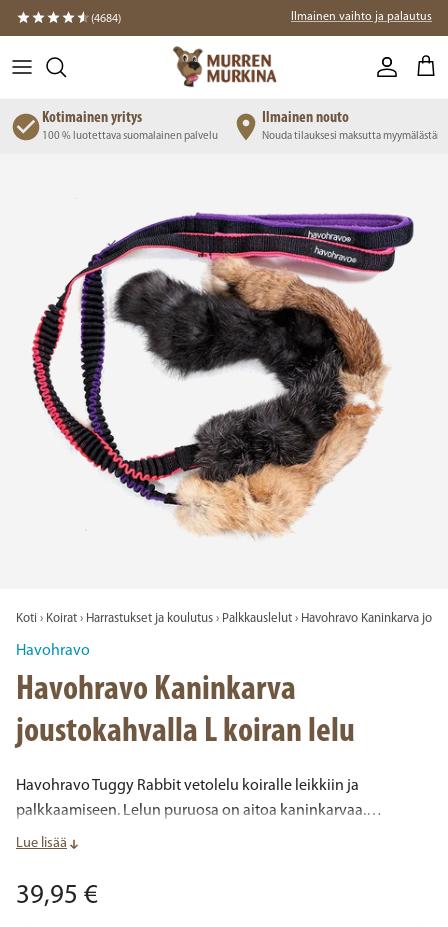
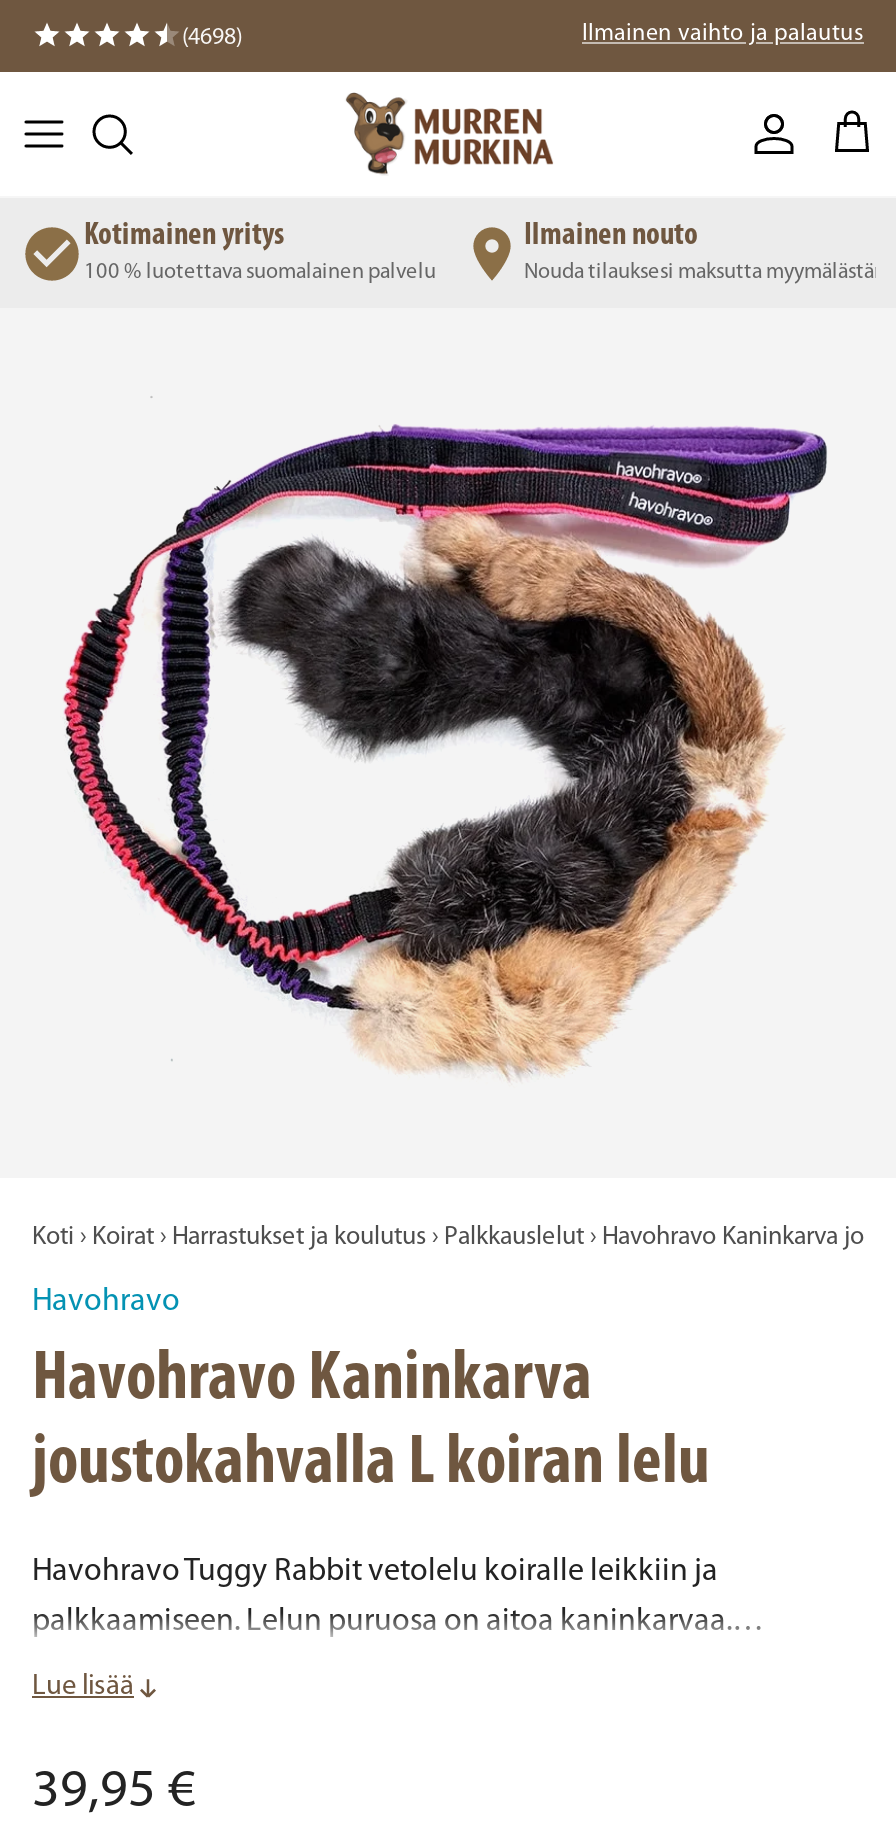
[91,13,121,25] (4684) -> [182,27,242,51] (4698)

